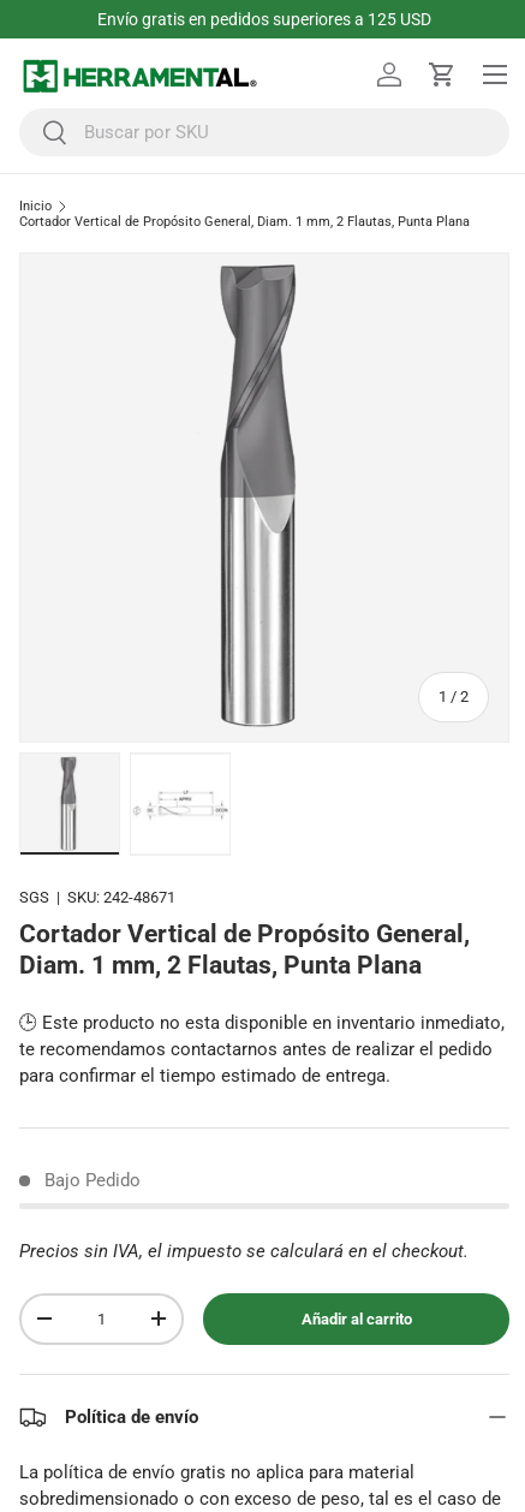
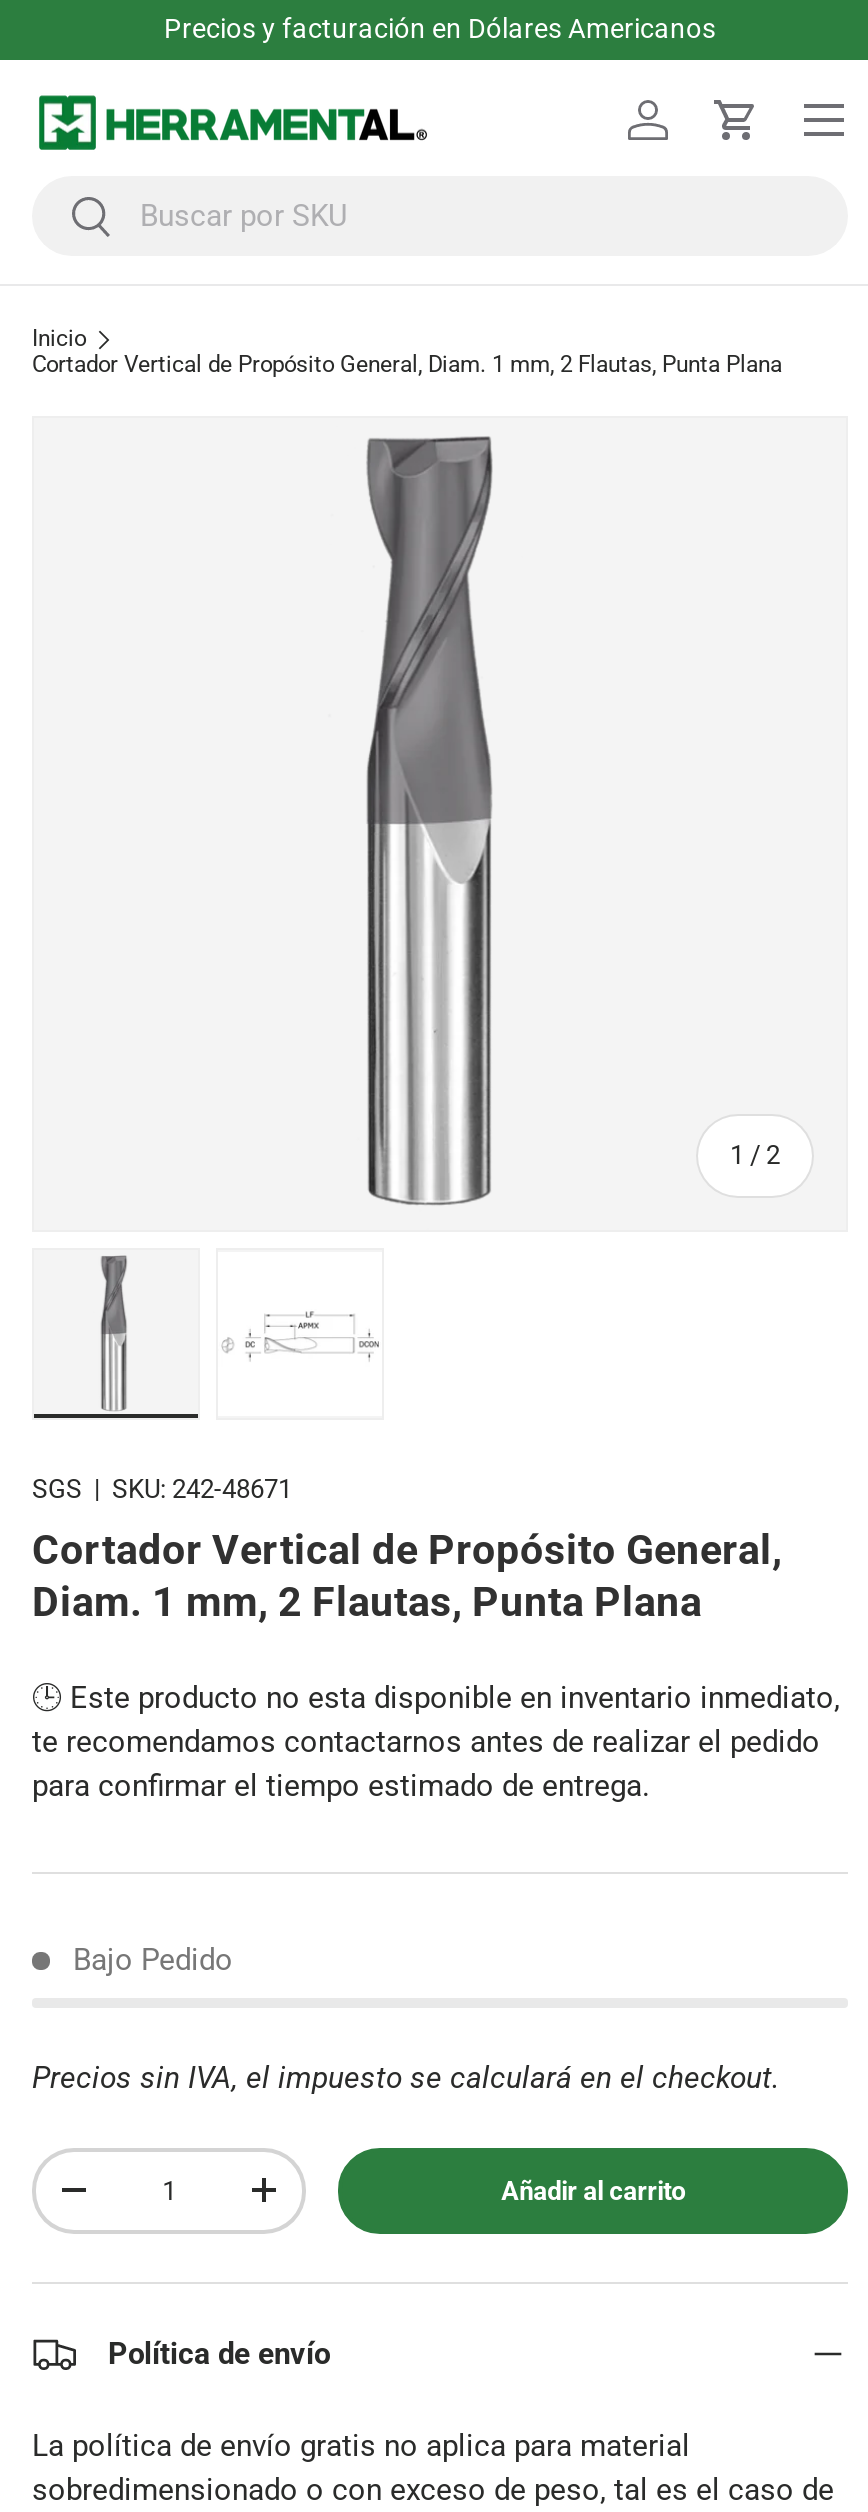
[97,10,431,29] Envío gratis en pedidos superiores a 125 USD -> [164,12,716,44] Precios y facturación en Dólares Americanos

